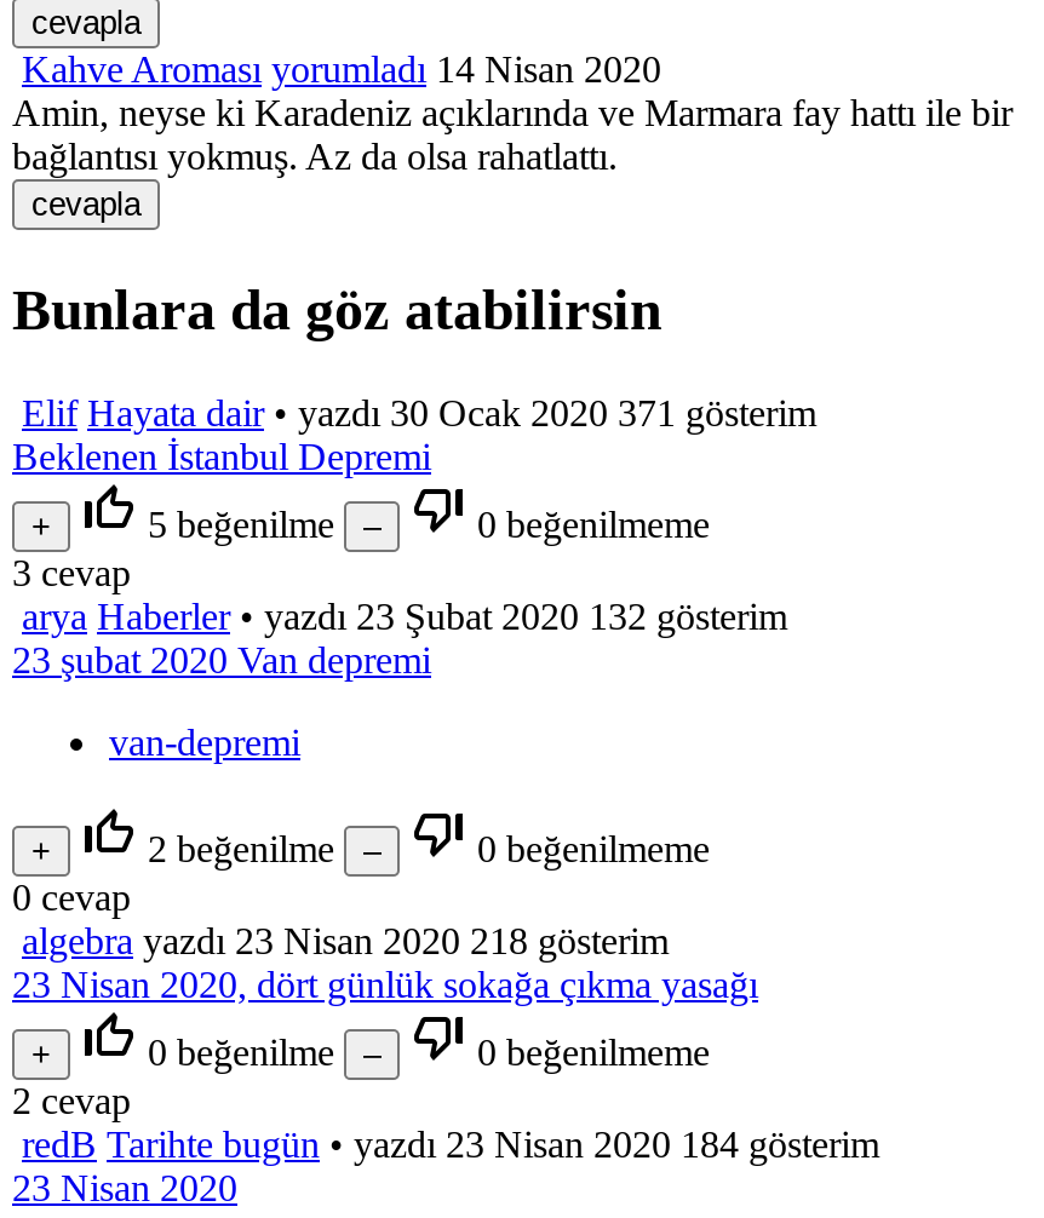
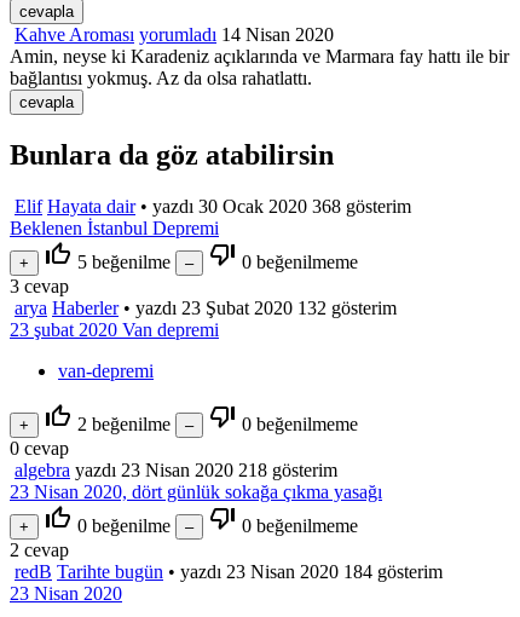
[22,391,816,432] Elif Hayata dair • yazdı 30 Ocak 2020 371 gösterim -> [15,195,411,216] Elif Hayata dair • yazdı 30 Ocak 2020 368 gösterim

